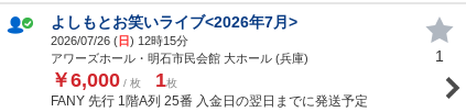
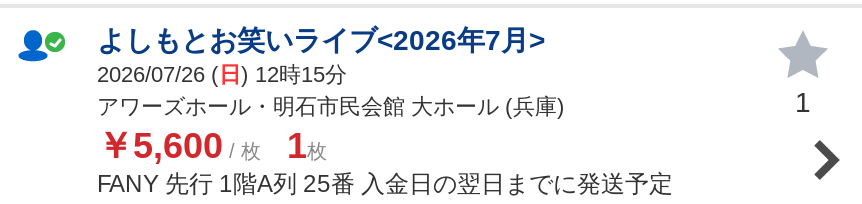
[51,69,177,91] ￥6,000 / 枚1枚 -> [97,126,327,166] ￥5,600 / 枚1枚

